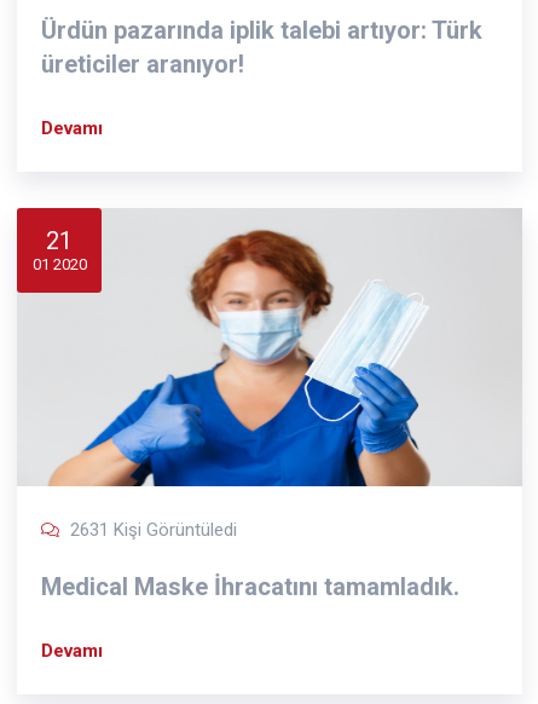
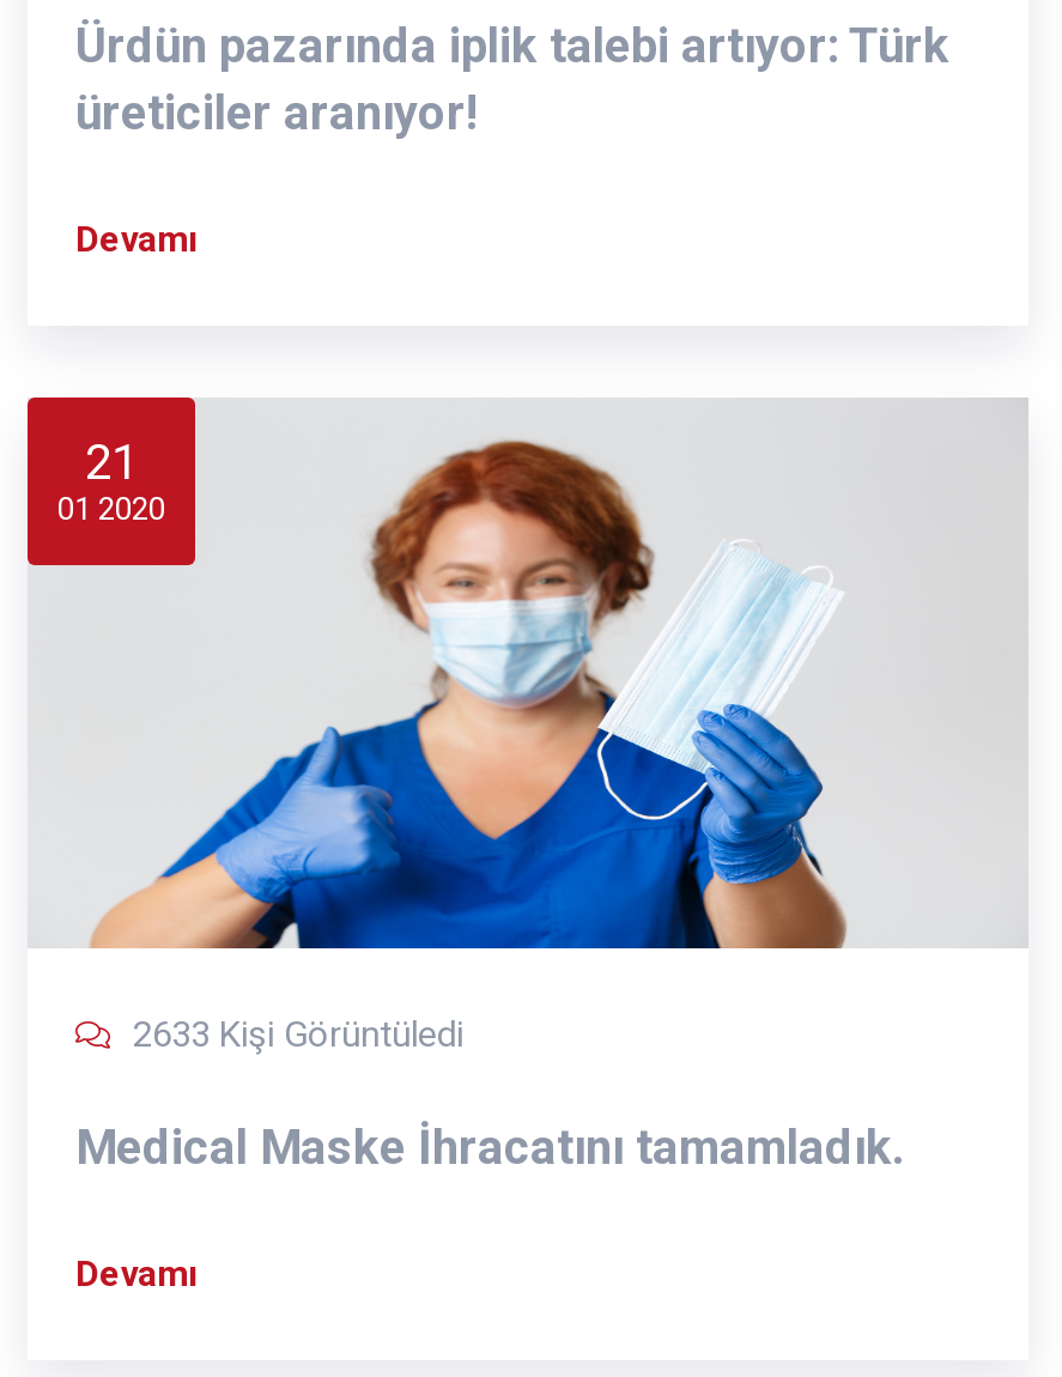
[70,519,237,541] 2631 Kişi Görüntüledi -> [133,1014,463,1057] 2633 Kişi Görüntüledi

